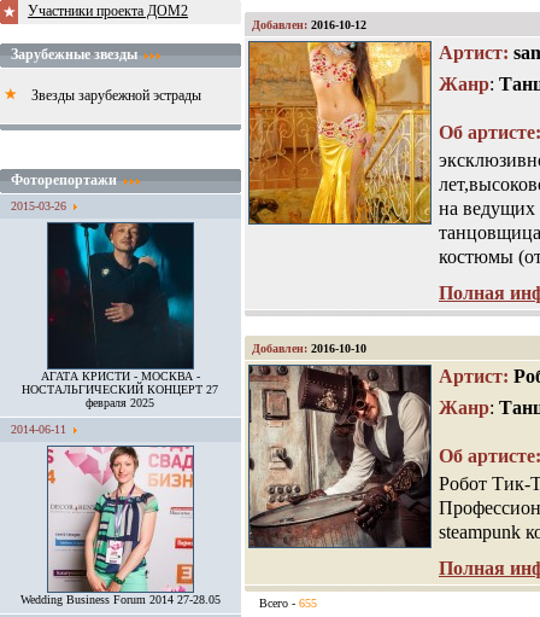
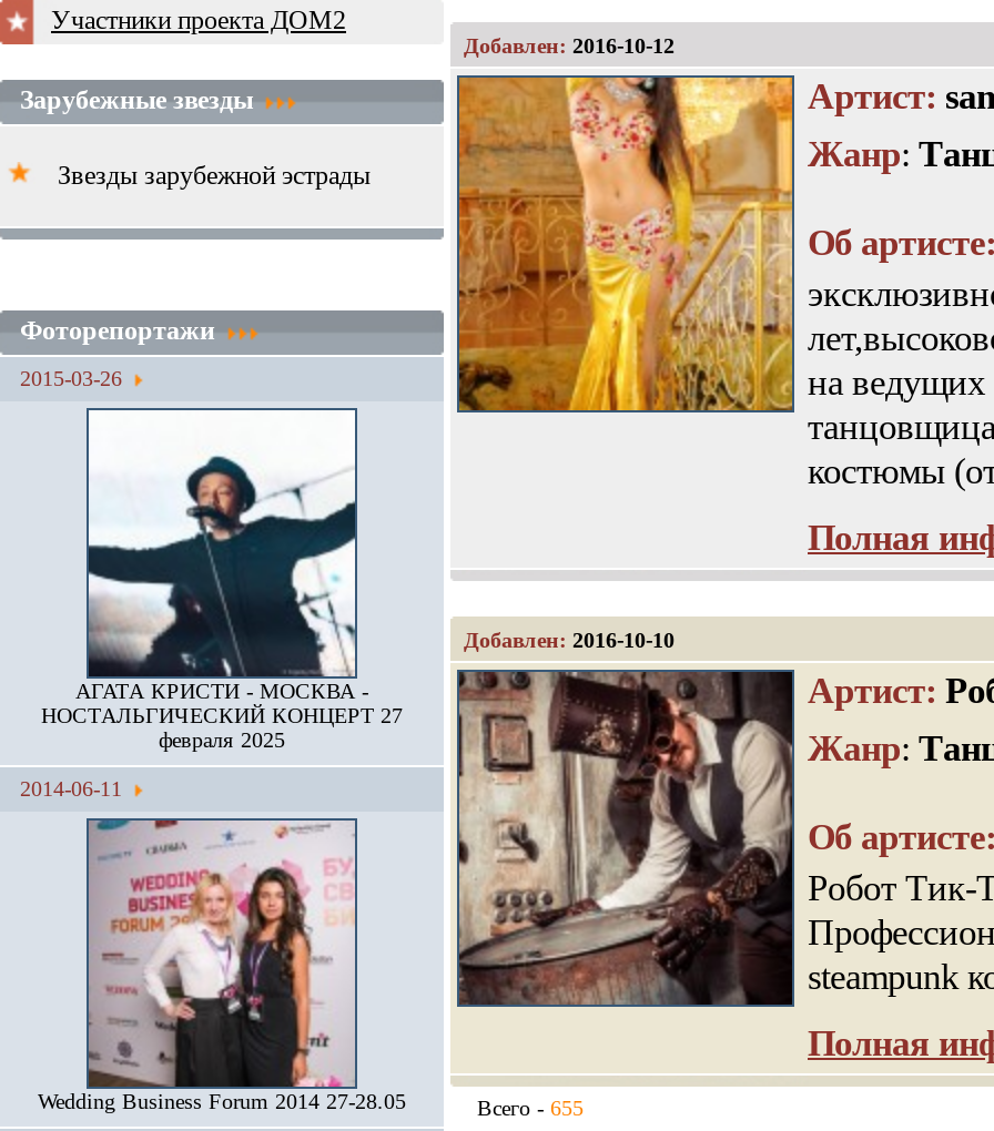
[47,222,194,367] [image] -> [87,410,357,674] [image]
[48,446,194,590] [image] -> [87,818,355,1084] [image]

